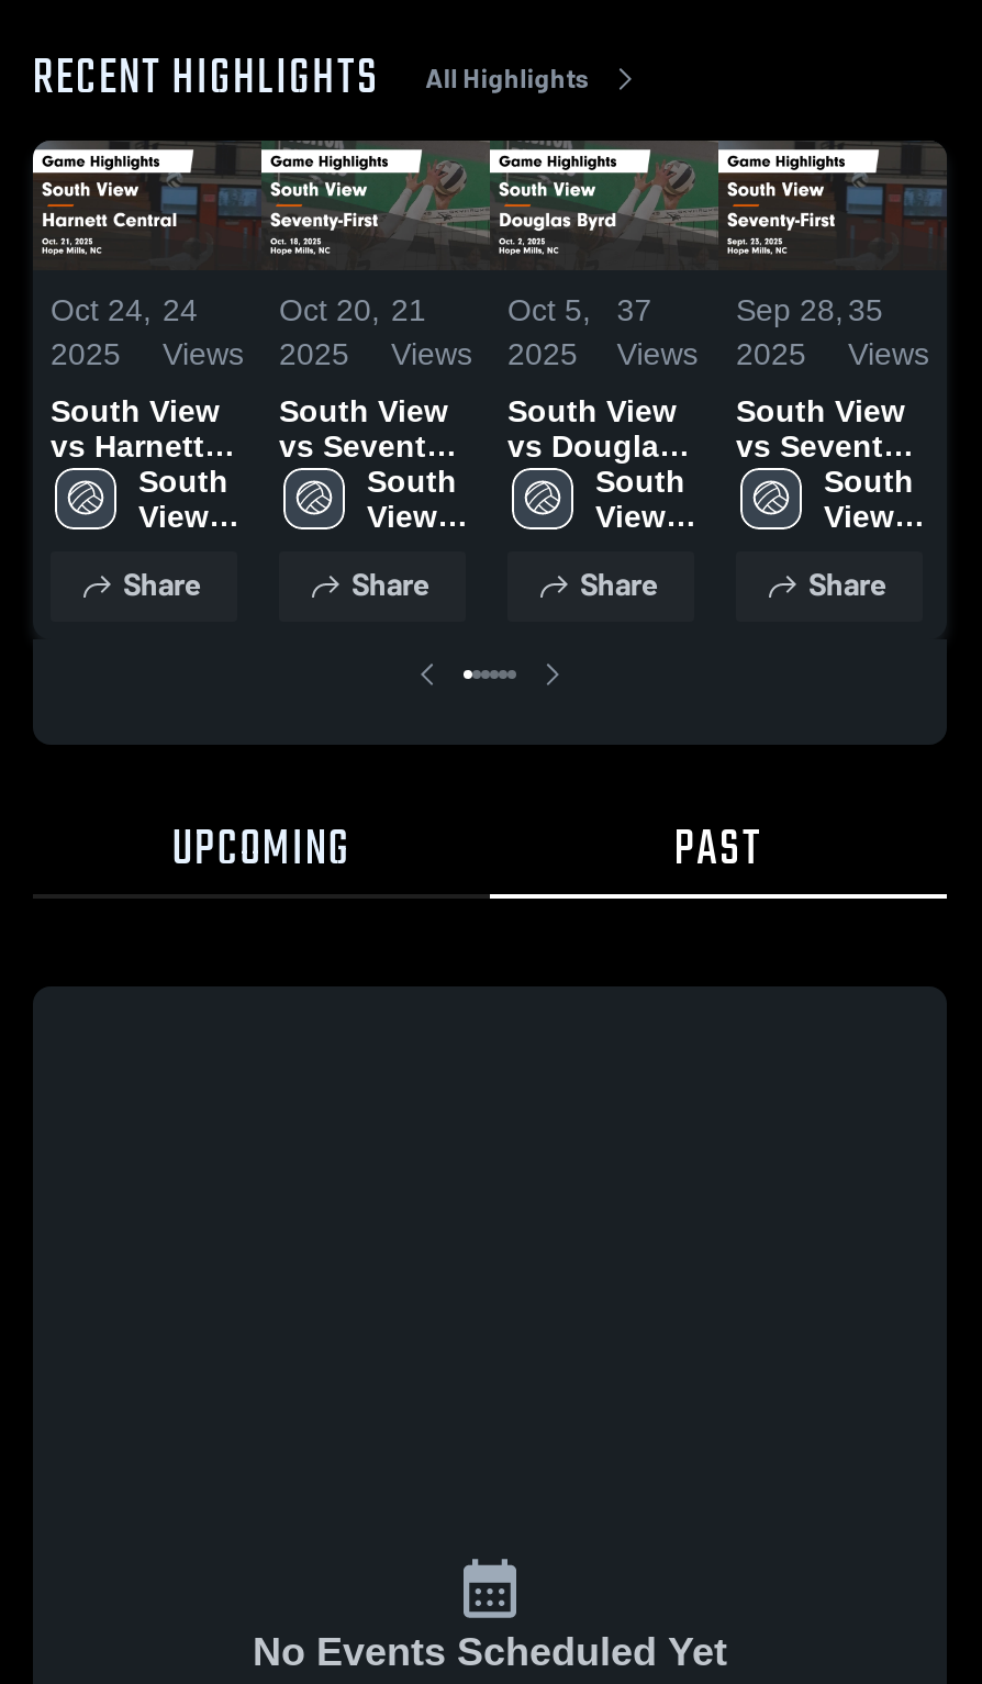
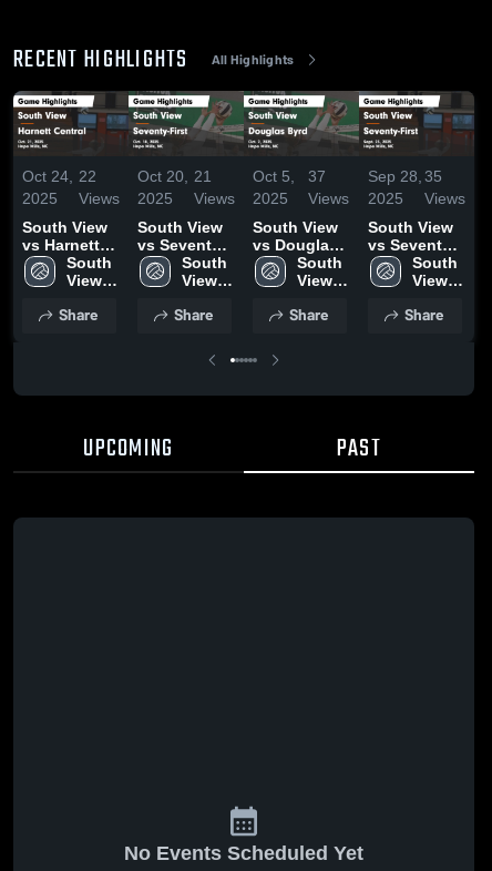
[51,291,198,326] Oct 24, 24 -> [22,167,96,185] Oct 24, 22

